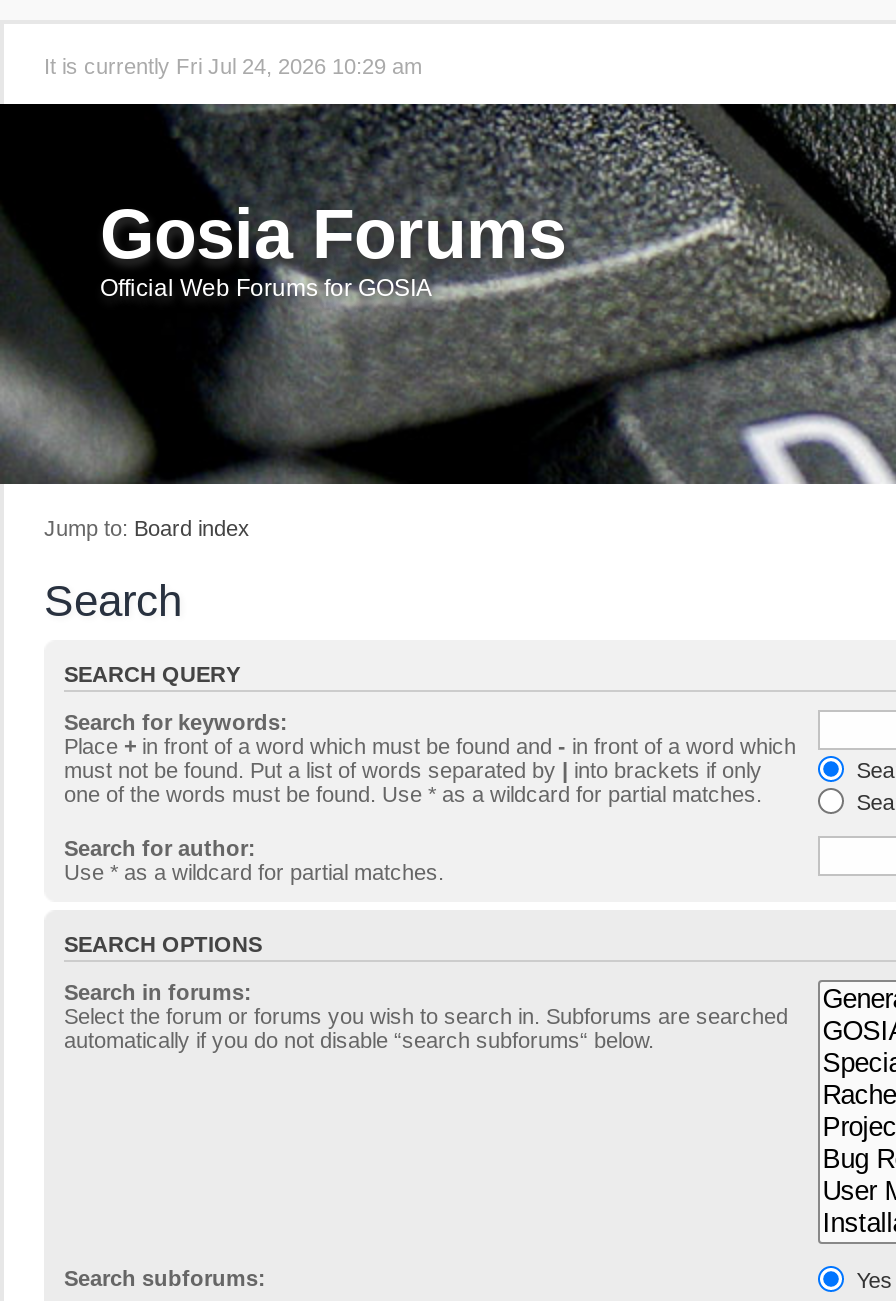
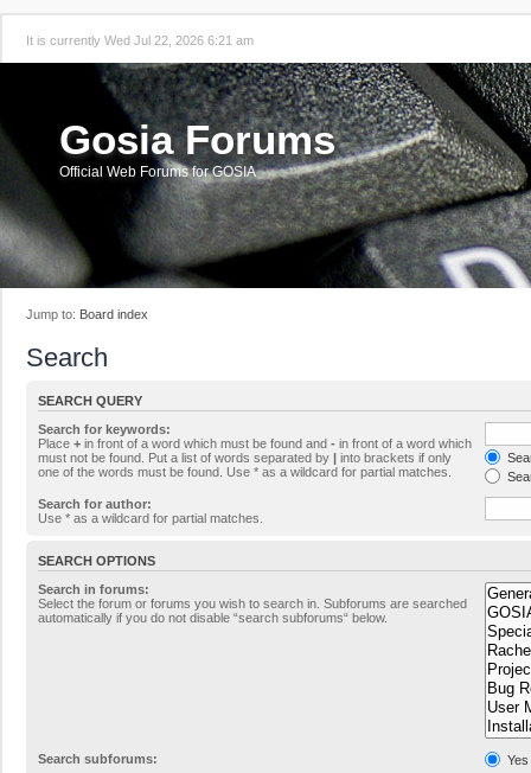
[44,54,422,78] It is currently Fri Jul 24, 2026 10:29 am -> [26,33,254,47] It is currently Wed Jul 22, 2026 6:21 am

